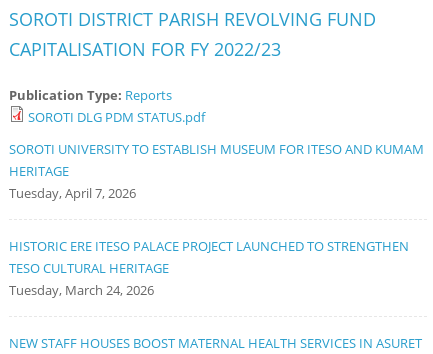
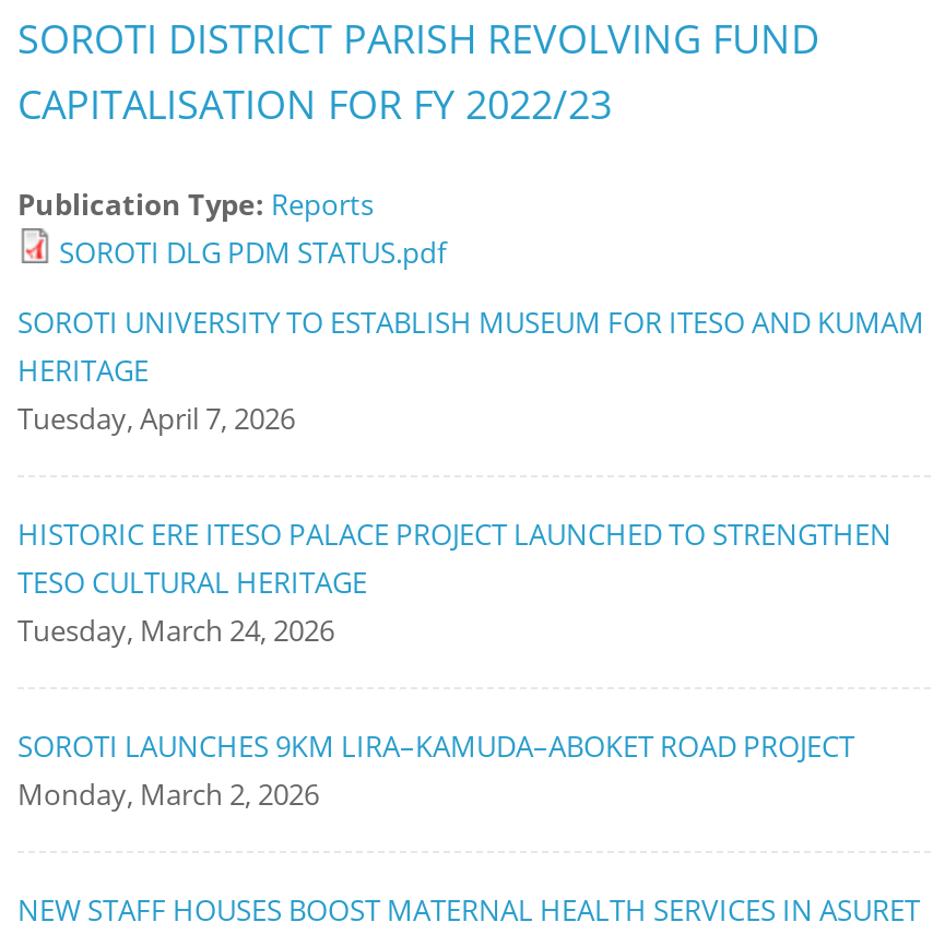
none -> [17,725,854,813] SOROTI LAUNCHES 9KM LIRA–KAMUDA–ABOKET ROAD PROJECT | Monday, March 2, 2026

